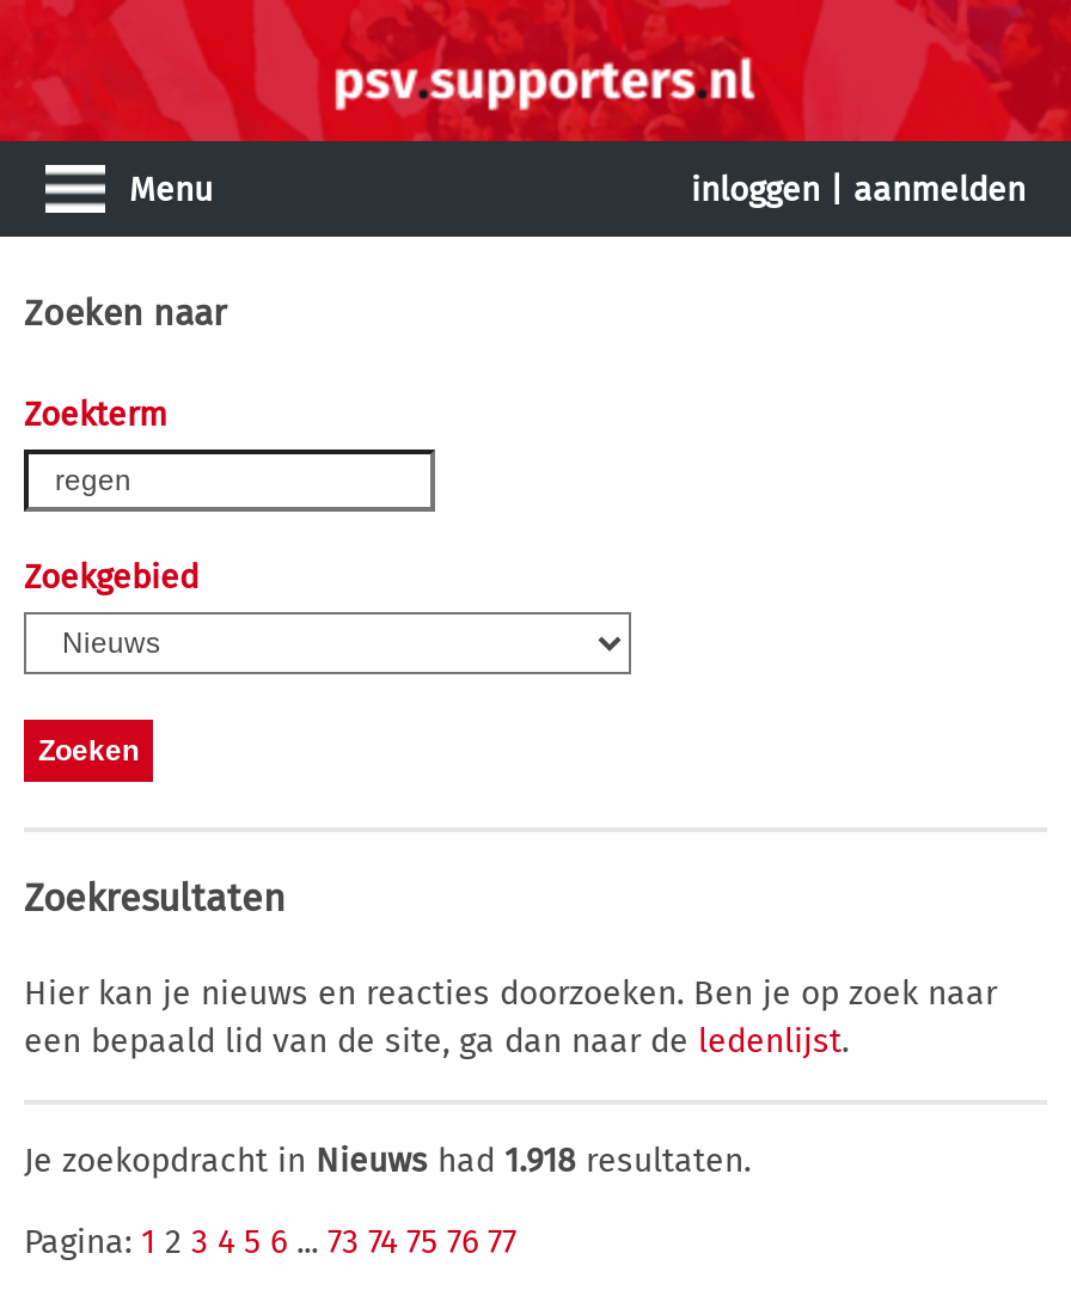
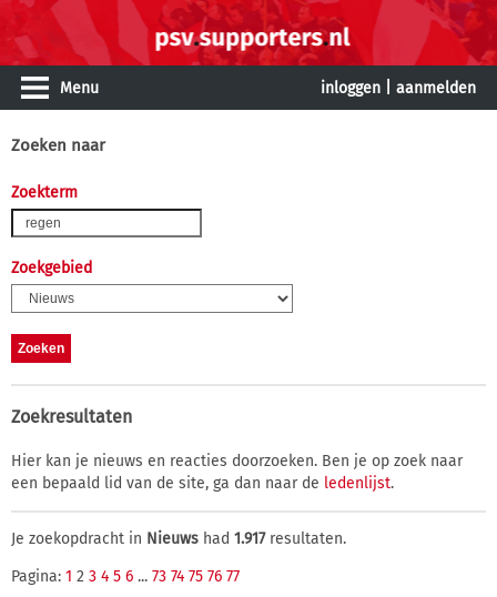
[24,1141,751,1181] Je zoekopdracht in Nieuws had 1.918 resultaten. -> [11,529,346,548] Je zoekopdracht in Nieuws had 1.917 resultaten.

